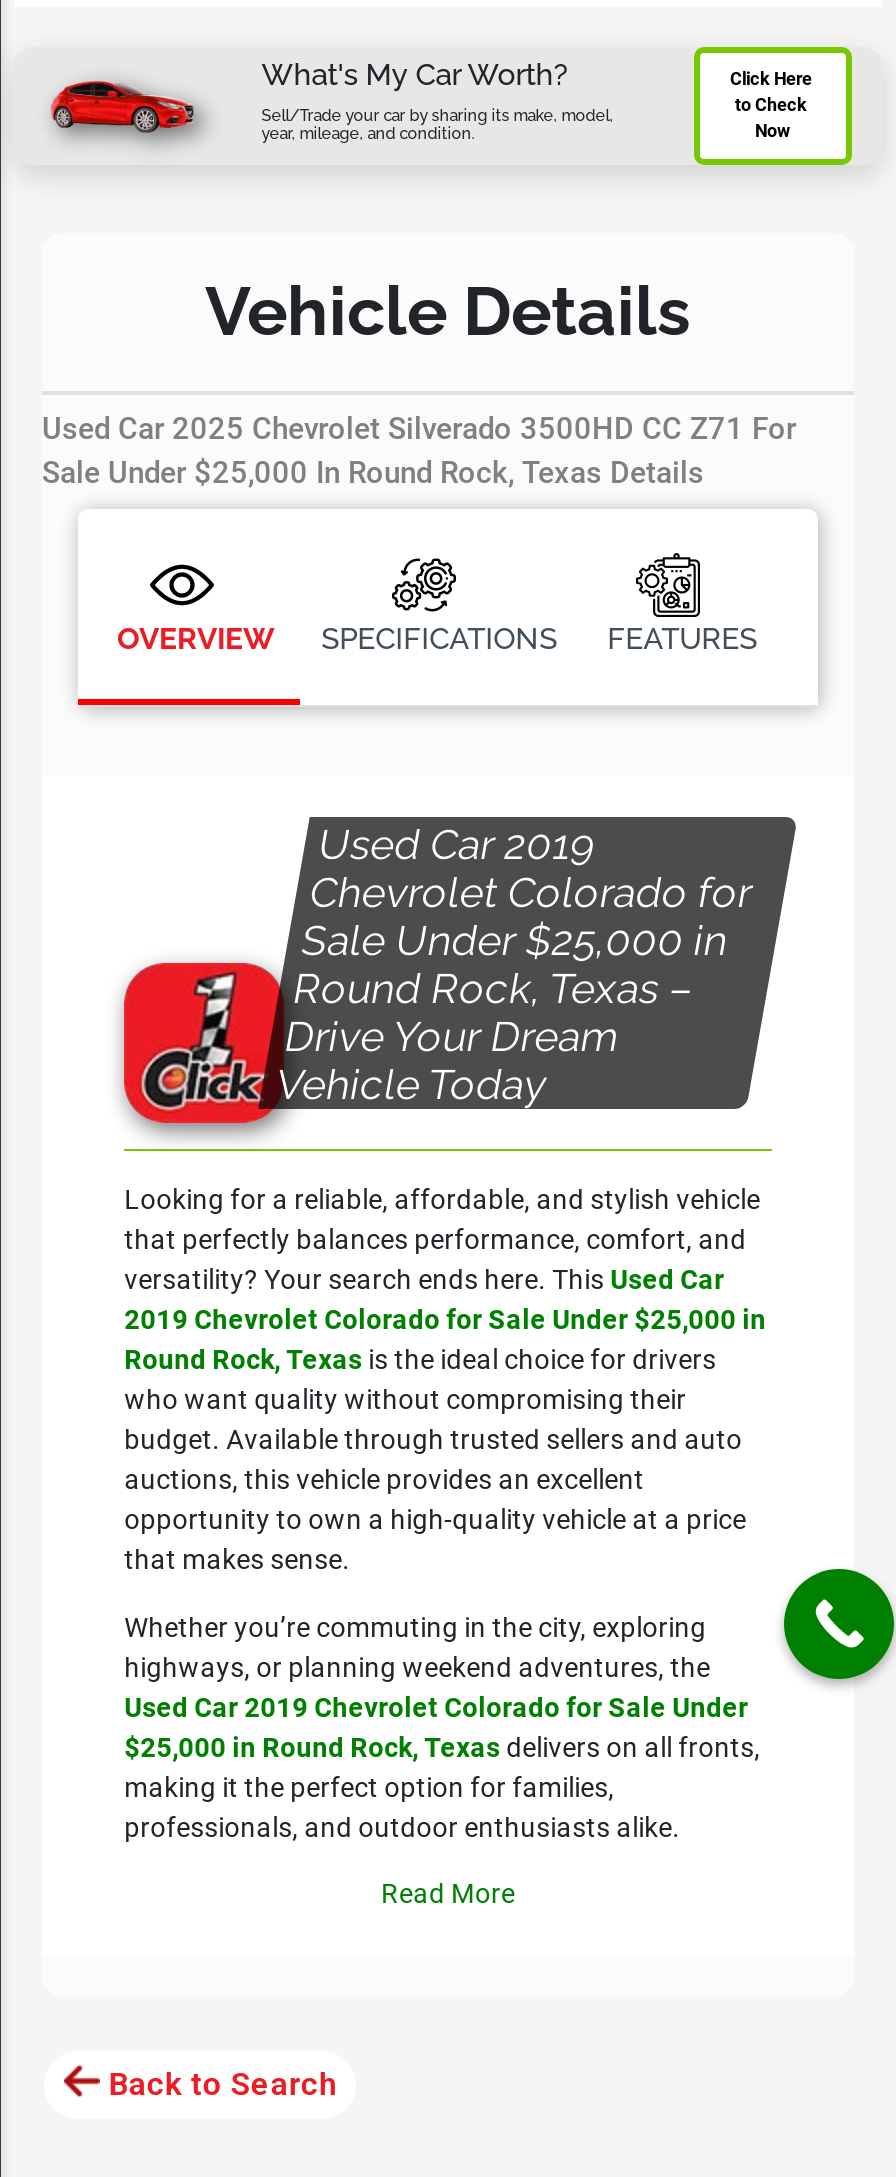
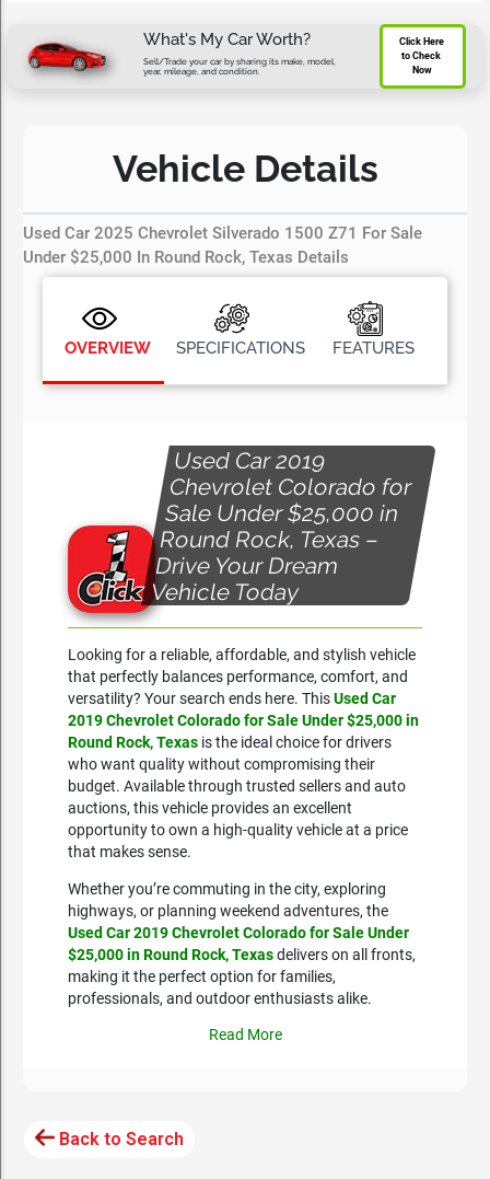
[42,412,796,492] Used Car 2025 Chevrolet Silverado 3500HD CC Z71 For | Sale Under $25,000 In Round Rock, Texas Details -> [23,224,422,268] Used Car 2025 Chevrolet Silverado 1500 Z71 For Sale | Under $25,000 In Round Rock, Texas Details
[780,1567,890,1687] [image] -> none

